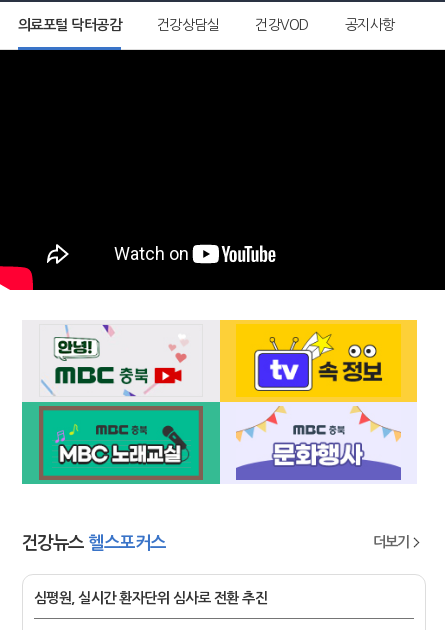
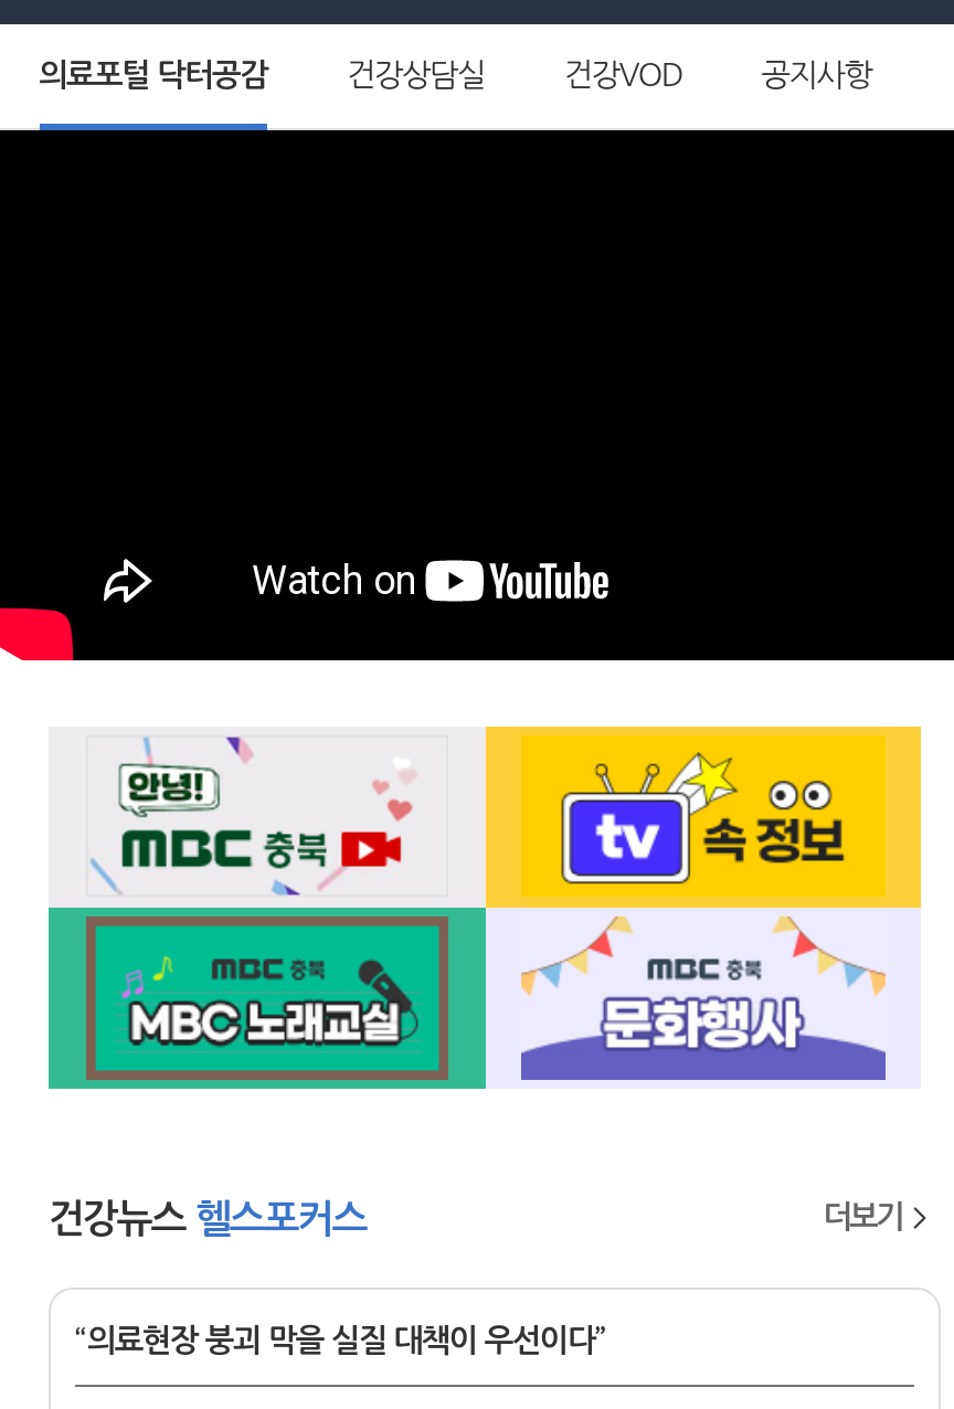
[34,591,267,605] 심평원,실시간환자단위심사로전환추진 -> [75,1325,605,1356] “의료현장붕괴막을실질대책이우선이다”

